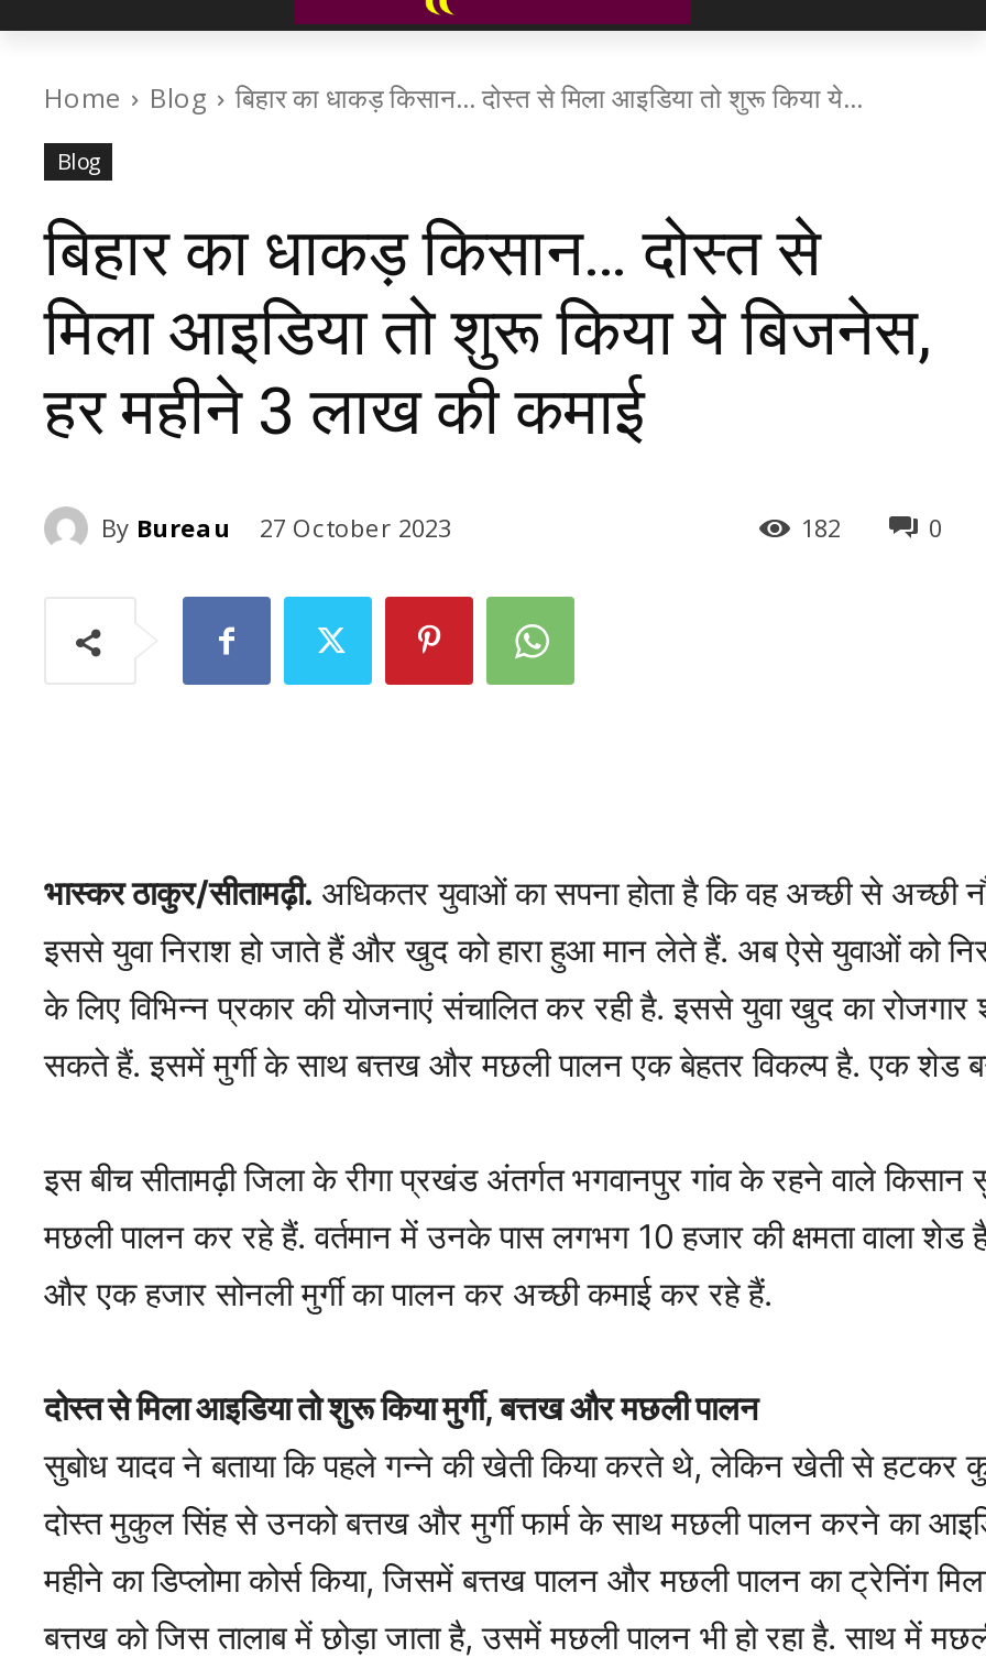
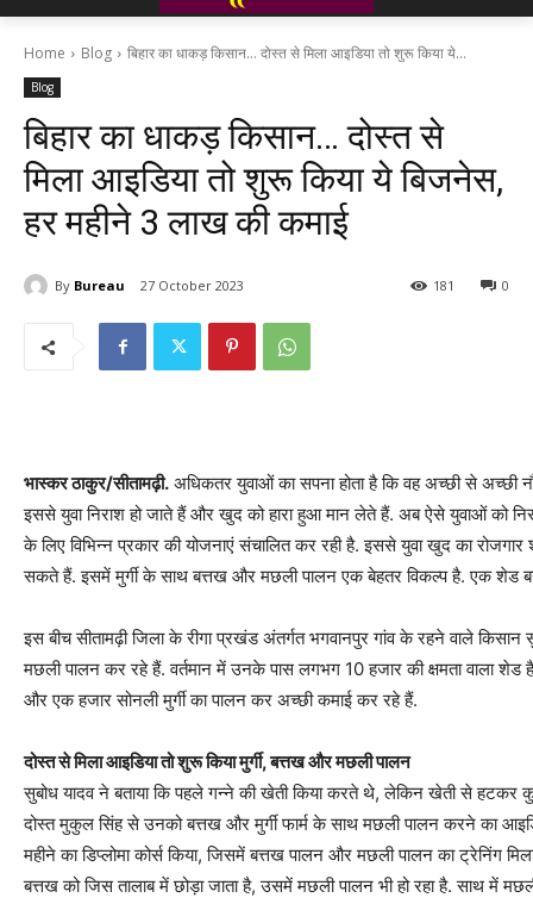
[801,511,841,544] 182 -> [433,276,454,294] 181

